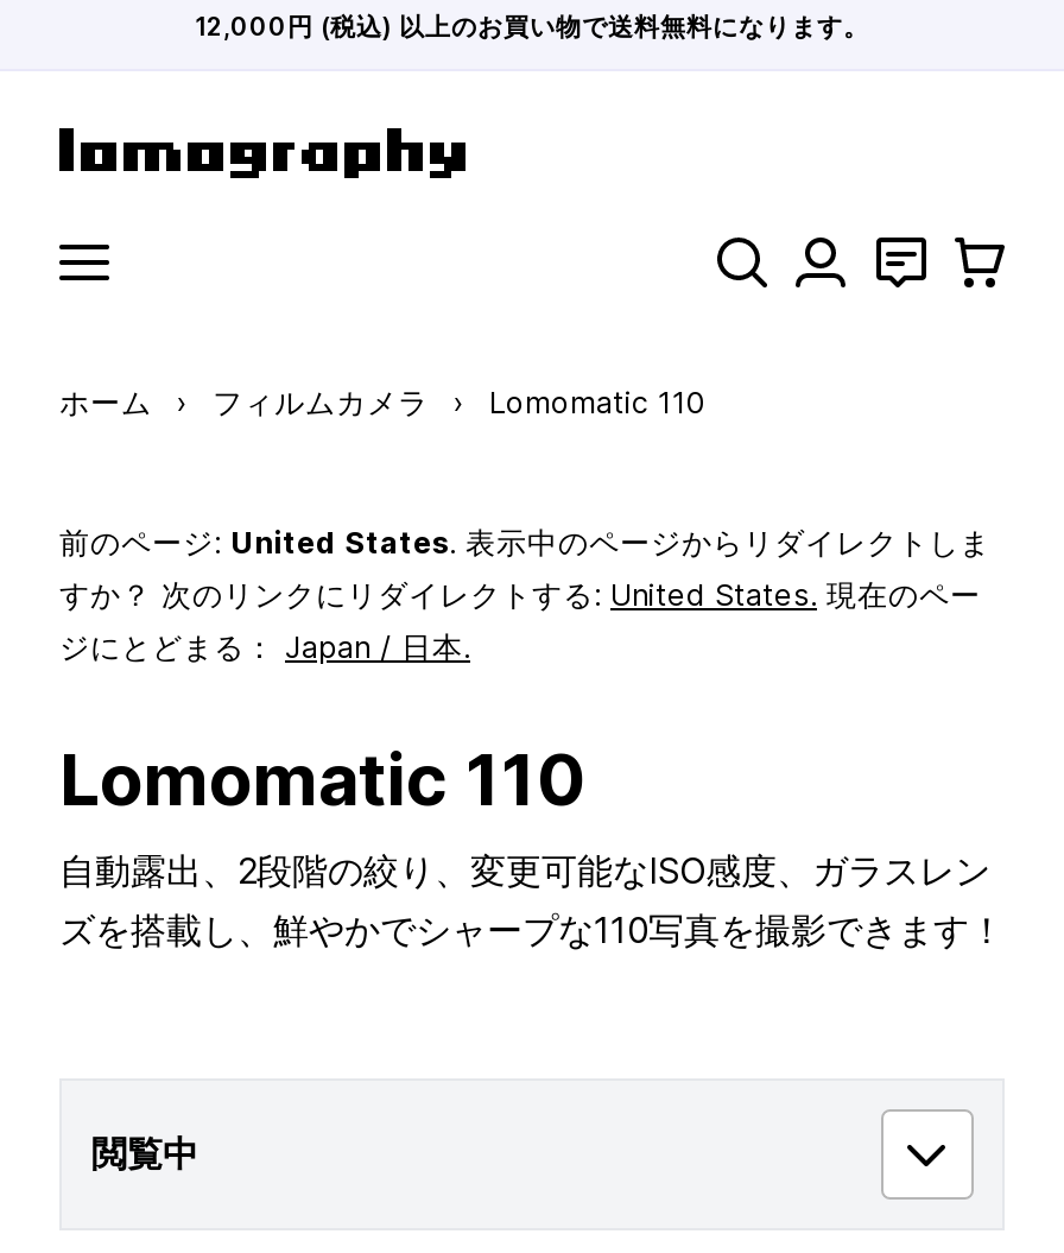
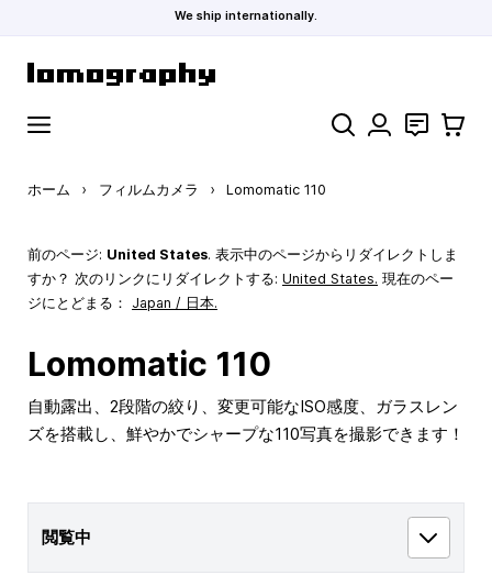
[195,12,869,43] 12,000円 (税込) 以上のお買い物で送料無料になります。 -> [175,9,317,23] We ship internationally.

